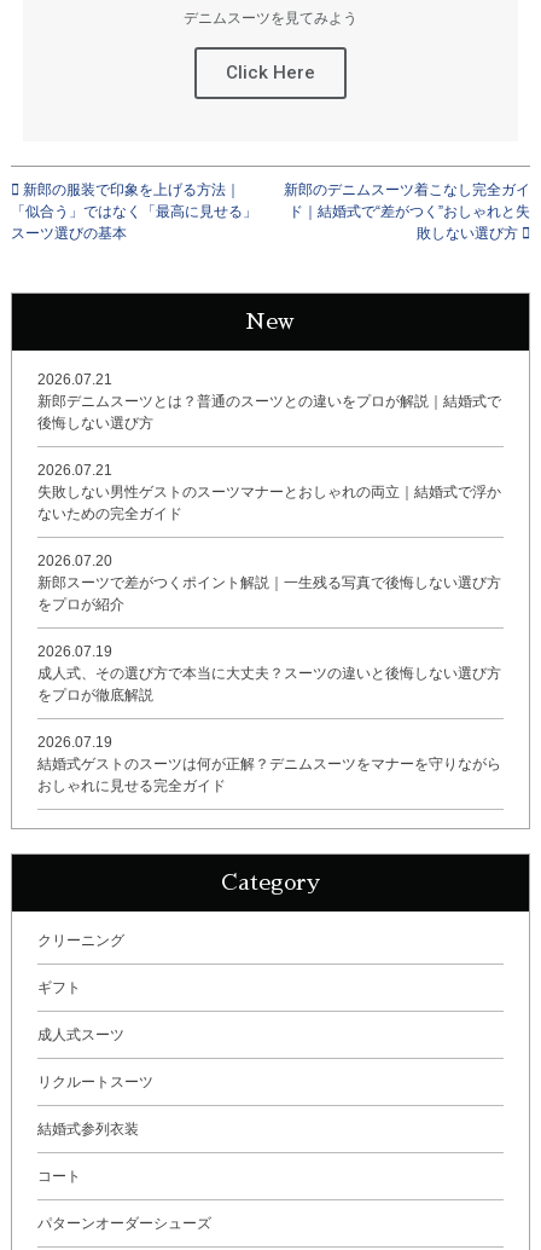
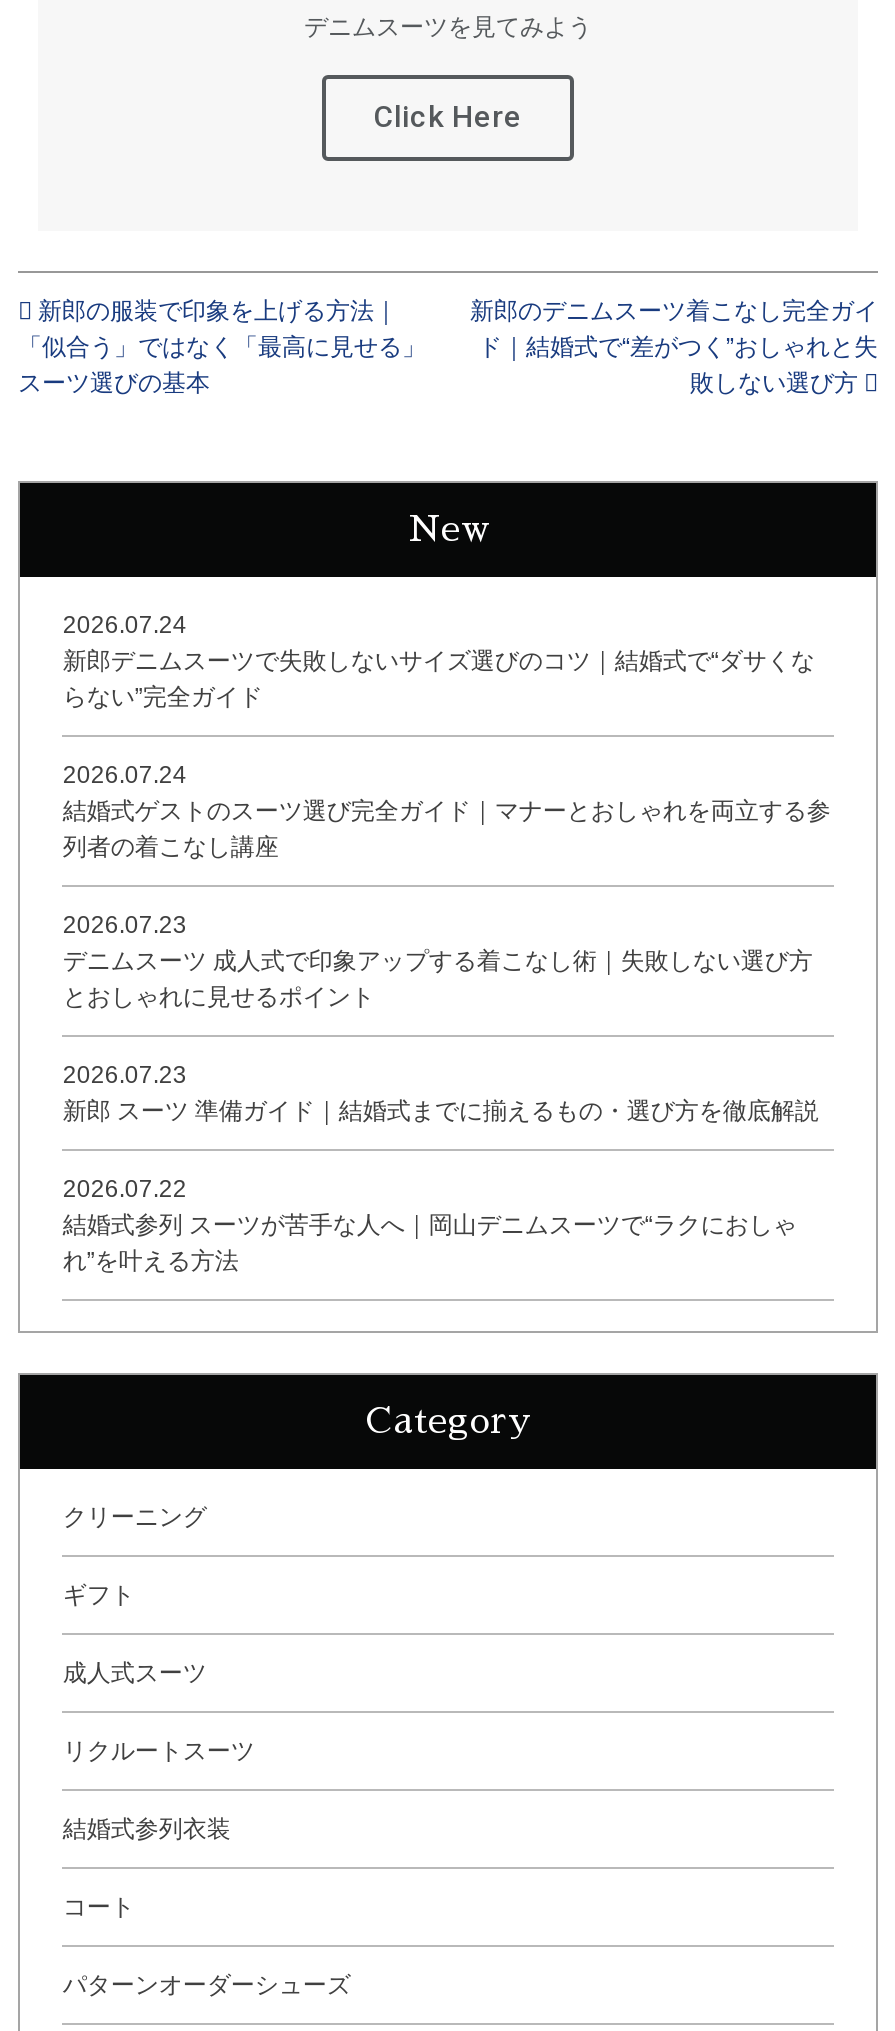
[38,371,502,432] 2026.07.21 | 新郎デニムスーツとは？普通のスーツとの違いをプロが解説｜結婚式で | 後悔しない選び方 -> [63,611,815,711] 2026.07.24 | 新郎デニムスーツで失敗しないサイズ選びのコツ｜結婚式で“ダサくな | らない”完全ガイド
[38,462,502,522] 2026.07.21 | 失敗しない男性ゲストのスーツマナーとおしゃれの両立｜結婚式で浮か | ないための完全ガイド -> [63,761,831,861] 2026.07.24 | 結婚式ゲストのスーツ選び完全ガイド｜マナーとおしゃれを両立する参 | 列者の着こなし講座
[38,553,502,613] 2026.07.20 | 新郎スーツで差がつくポイント解説｜一生残る写真で後悔しない選び方 | をプロが紹介 -> [63,911,813,1011] 2026.07.23 | デニムスーツ 成人式で印象アップする着こなし術｜失敗しない選び方 | とおしゃれに見せるポイント
[38,643,502,704] 2026.07.19 | 成人式、その選び方で本当に大丈夫？スーツの違いと後悔しない選び方 | をプロが徹底解説 -> [63,1061,819,1125] 2026.07.23 | 新郎 スーツ 準備ガイド｜結婚式までに揃えるもの・選び方を徹底解説
[38,734,502,794] 2026.07.19 | 結婚式ゲストのスーツは何が正解？デニムスーツをマナーを守りながら | おしゃれに見せる完全ガイド -> [63,1175,797,1275] 2026.07.22 | 結婚式参列 スーツが苦手な人へ｜岡山デニムスーツで“ラクにおしゃ | れ”を叶える方法

